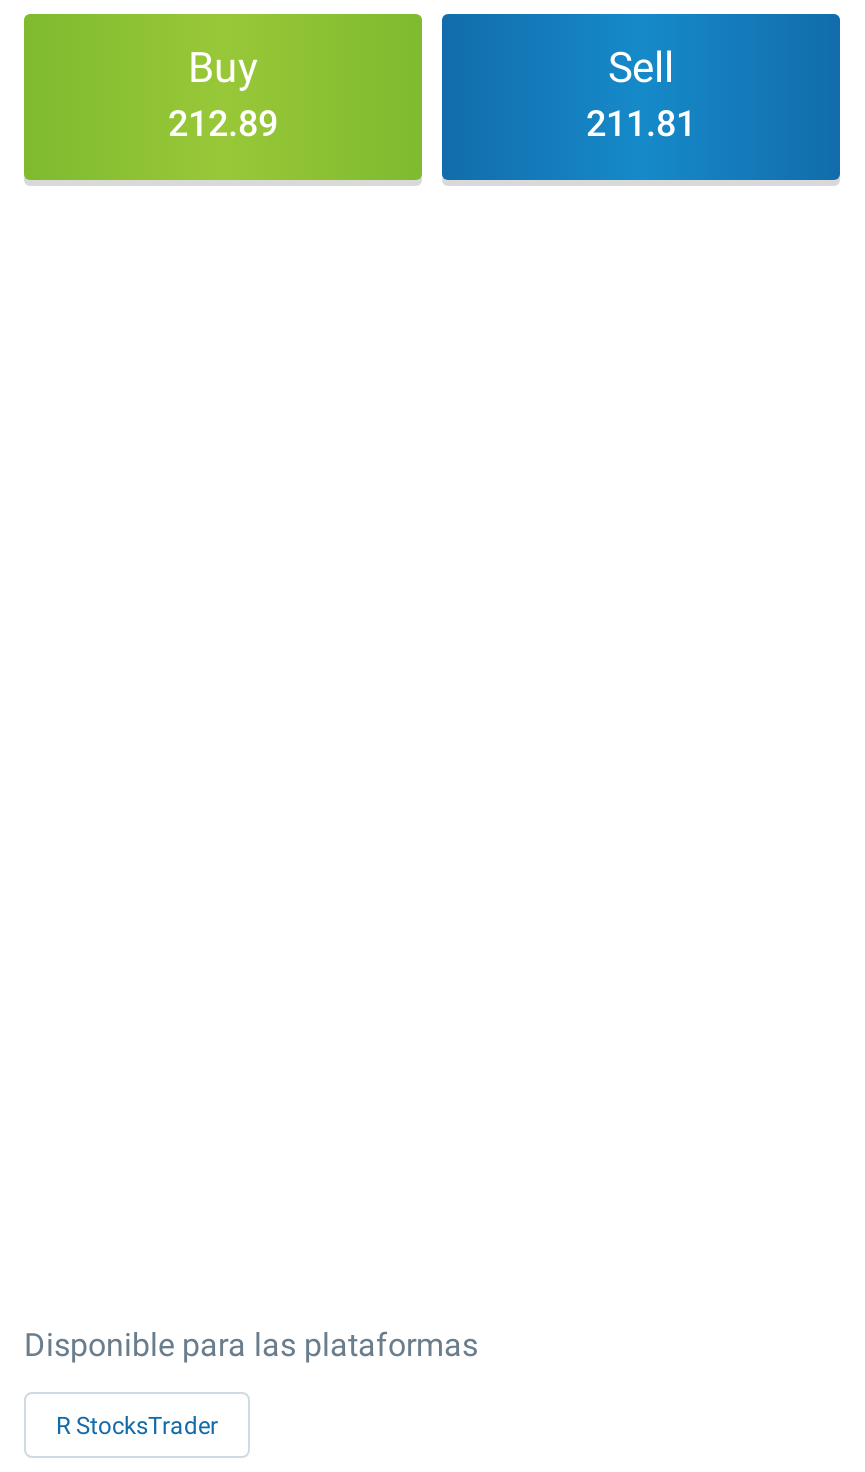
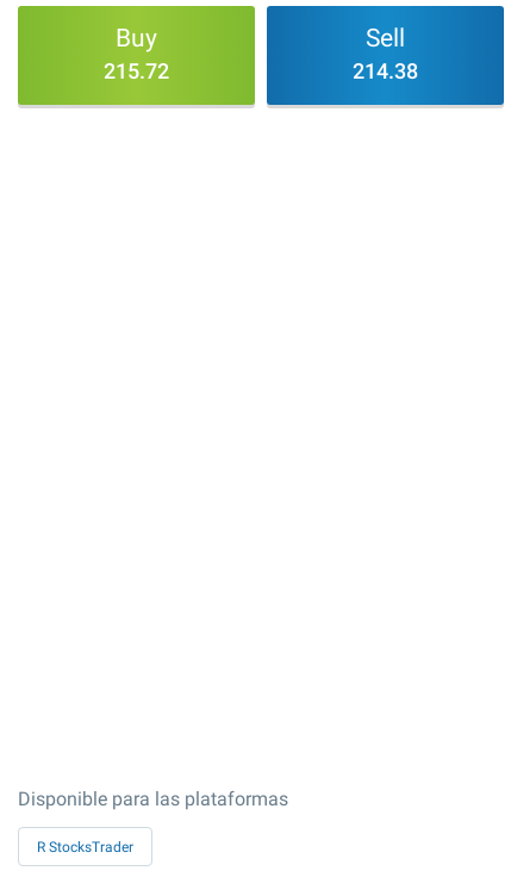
[168,102,278,144] 212.89 -> [104,58,169,83] 215.72
[586,102,696,144] 211.81 -> [353,58,418,83] 214.38

